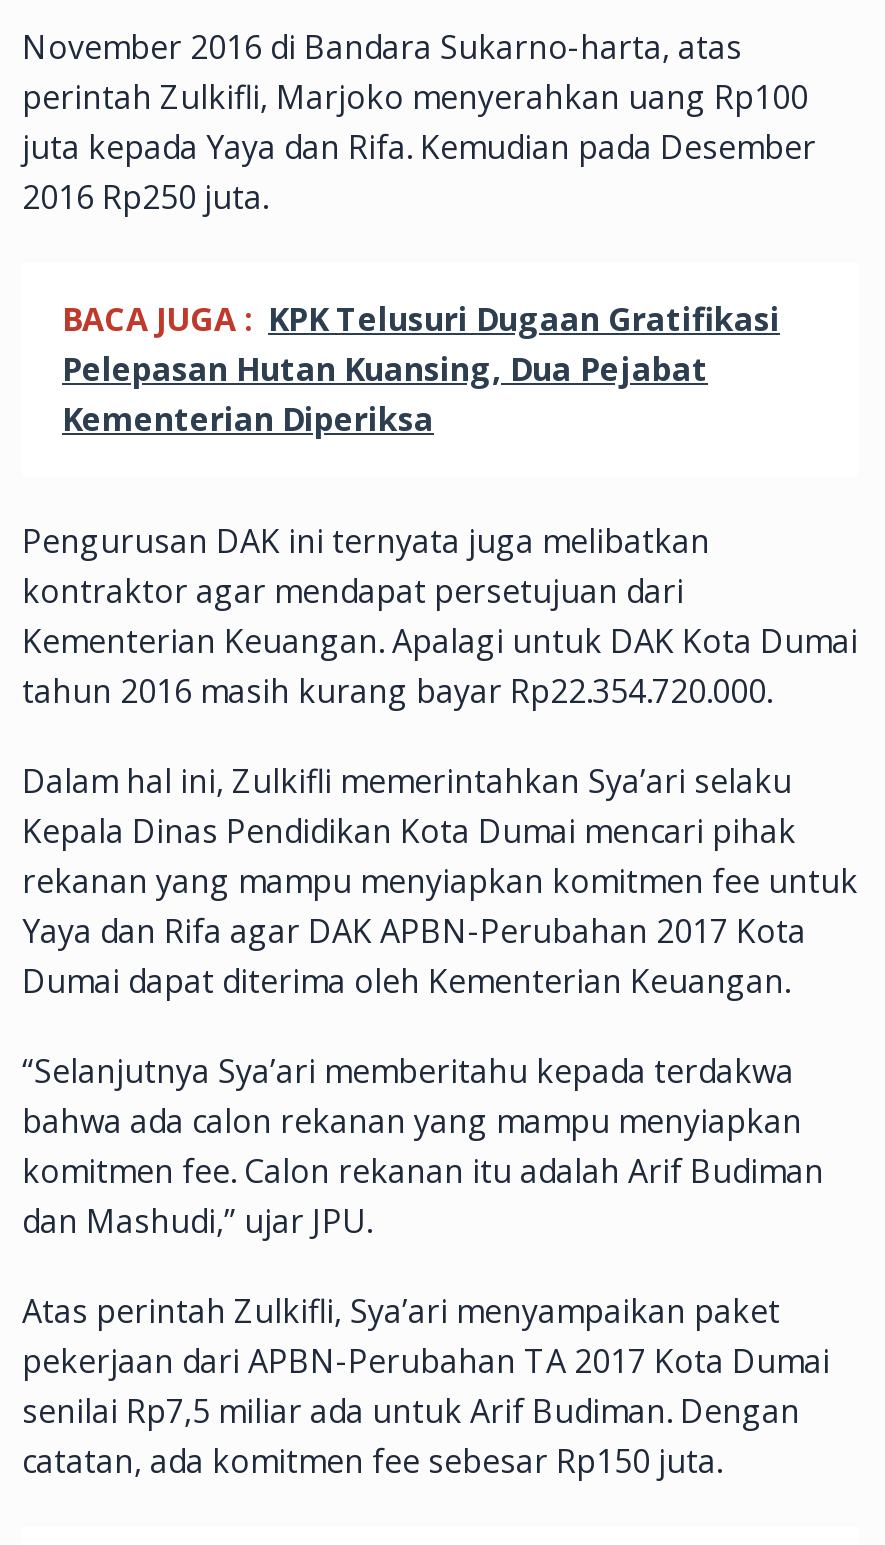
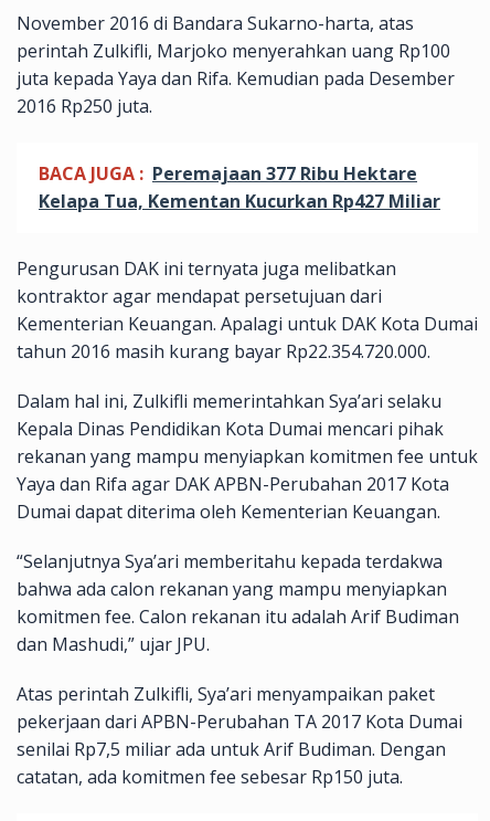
[62,297,780,441] BACA JUGA : KPK Telusuri Dugaan Gratifikasi | Pelepasan Hutan Kuansing, Dua Pejabat | Kementerian Diperiksa -> [39,161,440,213] BACA JUGA : Peremajaan 377 Ribu Hektare | Kelapa Tua, Kementan Kucurkan Rp427 Miliar

